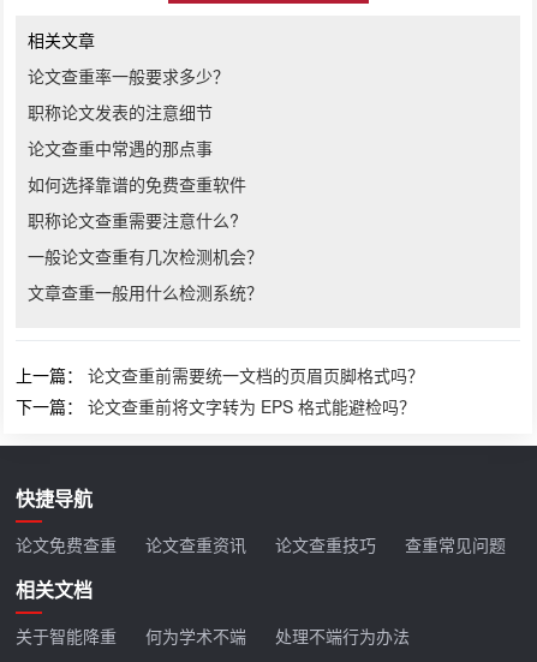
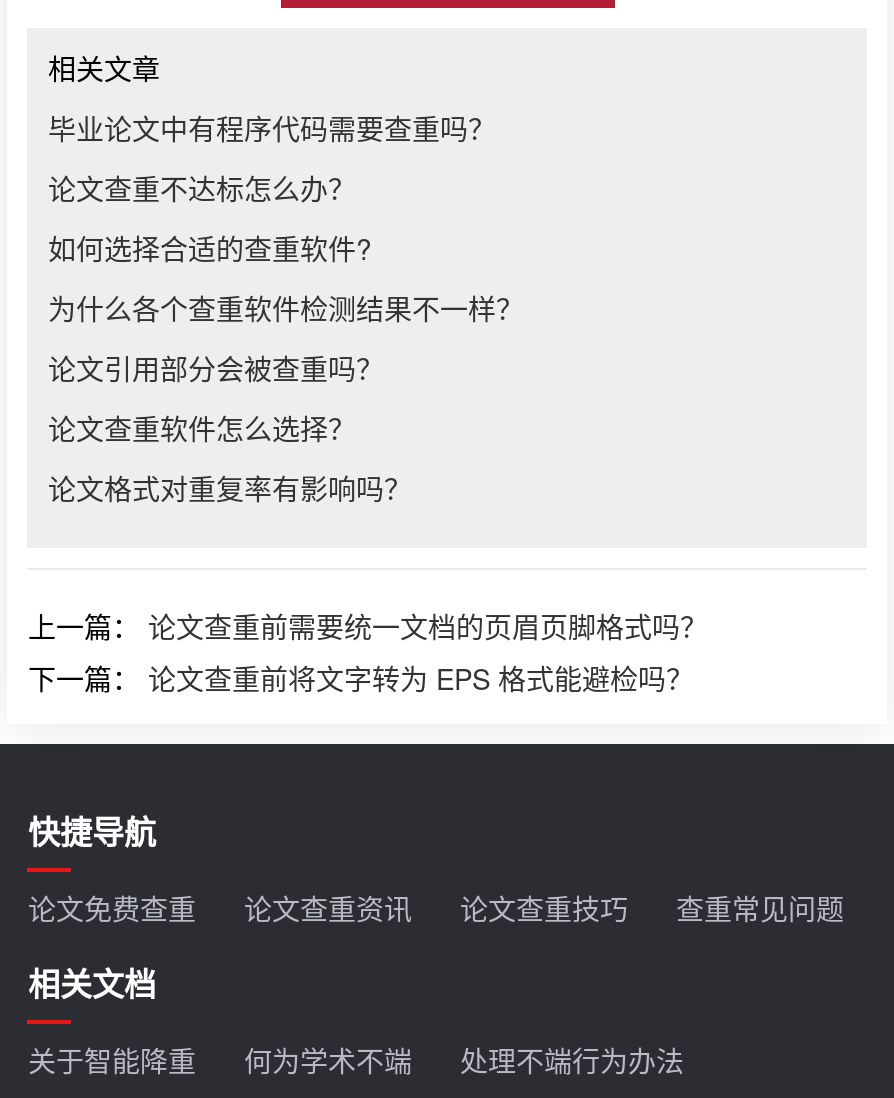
[28,64,230,88] 论文查重率一般要求多少？ -> [48,108,496,148] 毕业论文中有程序代码需要查重吗？
[28,100,213,124] 职称论文发表的注意细节 -> [48,168,356,208] 论文查重不达标怎么办？
[28,136,213,160] 论文查重中常遇的那点事 -> [48,228,372,268] 如何选择合适的查重软件?
[28,172,247,196] 如何选择靠谱的免费查重软件 -> [48,288,524,328] 为什么各个查重软件检测结果不一样？
[28,208,240,232] 职称论文查重需要注意什么? -> [48,348,384,388] 论文引用部分会被查重吗？
[28,244,264,268] 一般论文查重有几次检测机会？ -> [48,408,356,448] 论文查重软件怎么选择？
[28,280,264,304] 文章查重一般用什么检测系统？ -> [48,468,412,508] 论文格式对重复率有影响吗？

